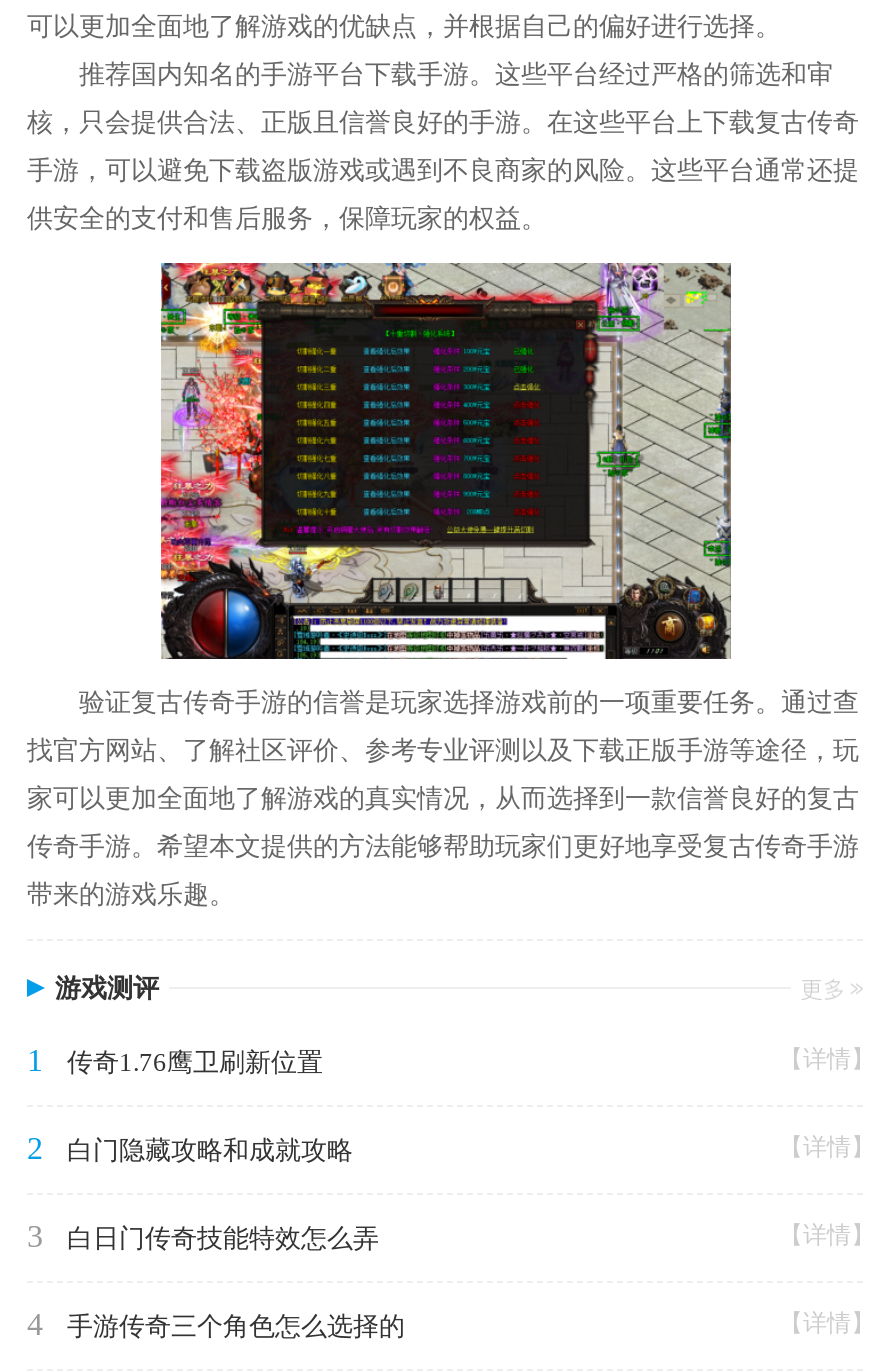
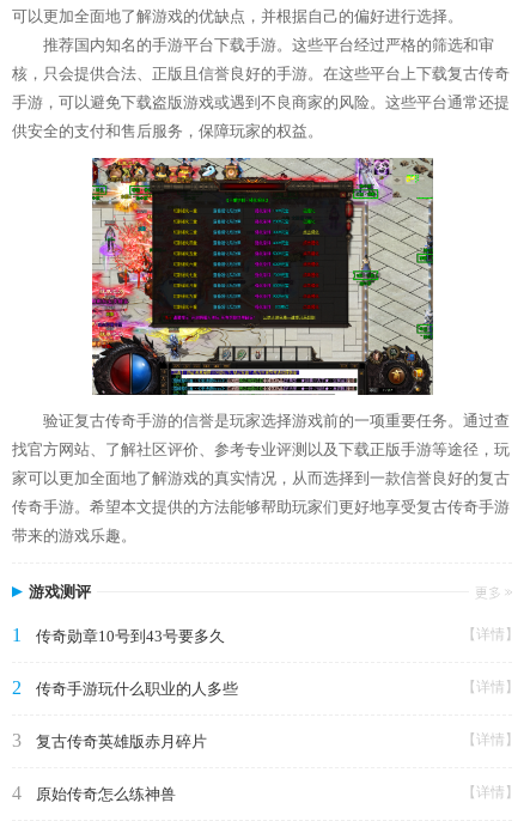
[67,1046,323,1076] 传奇1.76鹰卫刷新位置 -> [36,627,225,645] 传奇勋章10号到43号要多久
[67,1134,353,1164] 白门隐藏攻略和成就攻略 -> [36,679,238,697] 传奇手游玩什么职业的人多些
[67,1222,379,1252] 白日门传奇技能特效怎么弄 -> [36,732,207,750] 复古传奇英雄版赤月碎片
[67,1310,405,1340] 手游传奇三个角色怎么选择的 -> [36,785,176,803] 原始传奇怎么练神兽

